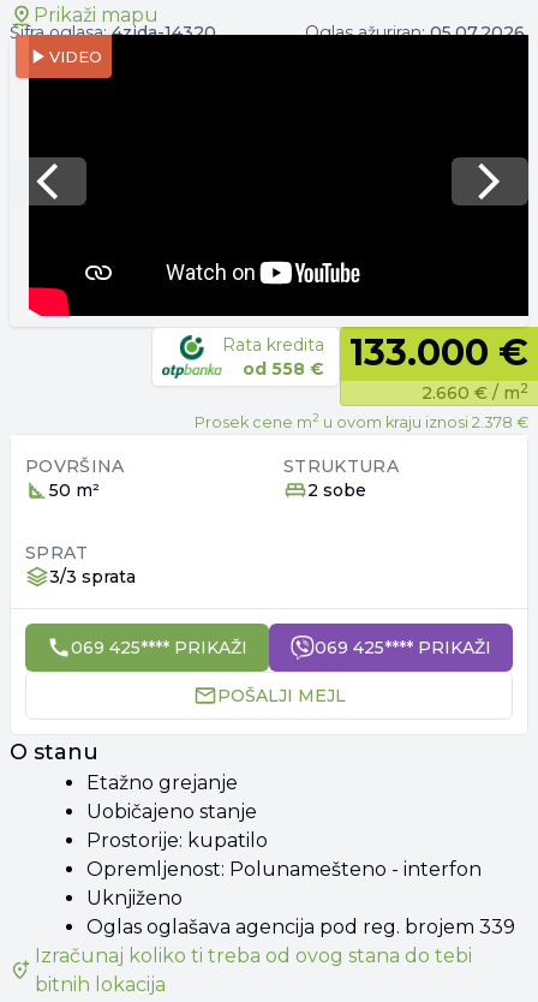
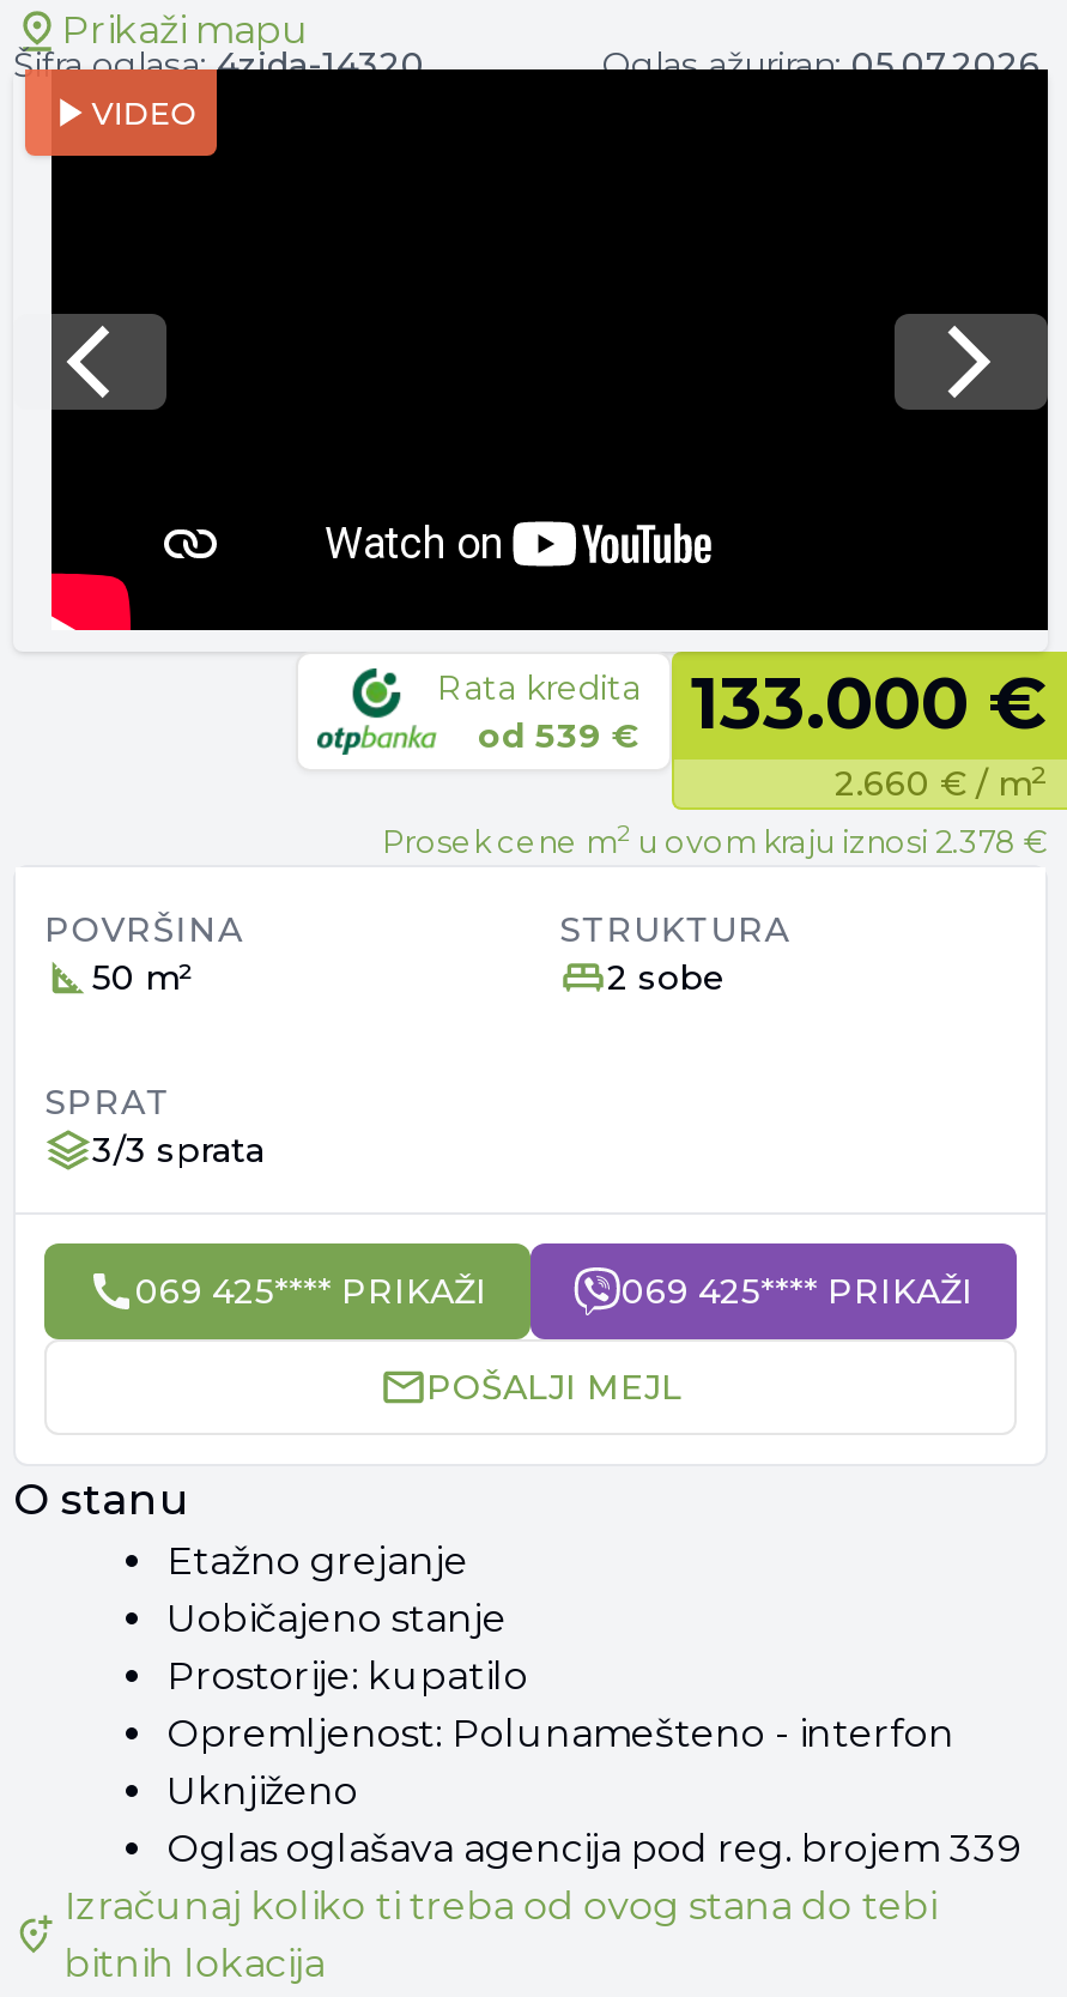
[222,330,528,380] Rata kredita od 558 € 133.000 € -> [437,659,1048,757] Rata kredita od 539 € 133.000 €

